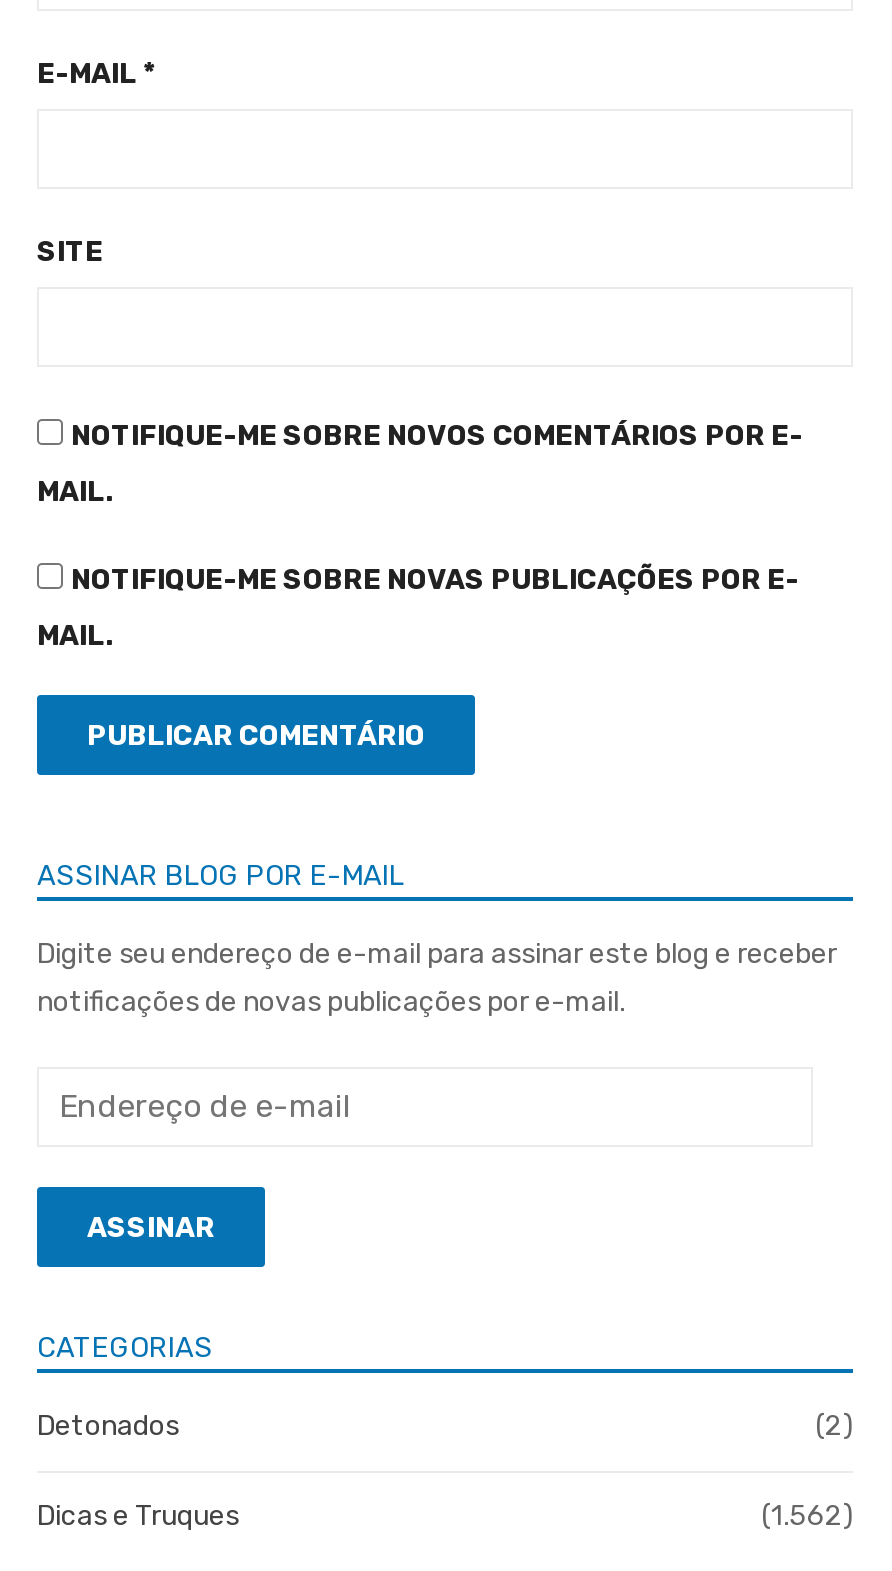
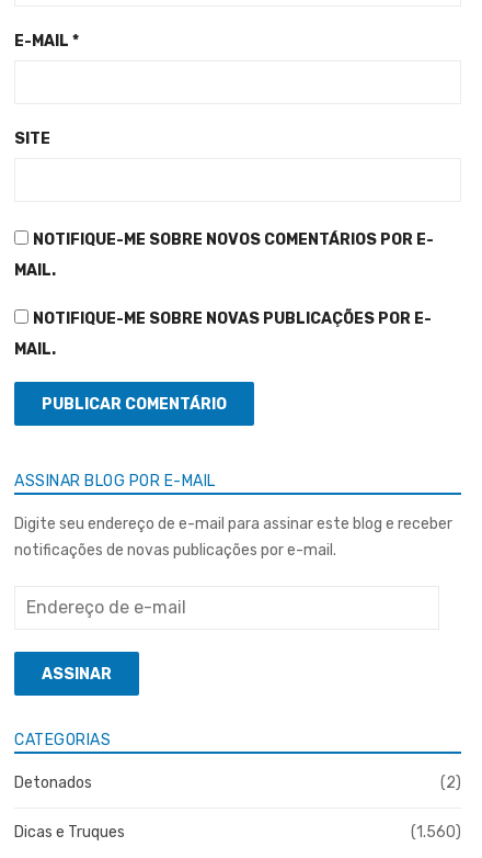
[761,1499,853,1533] (1.562) -> [411,823,461,842] (1.560)

